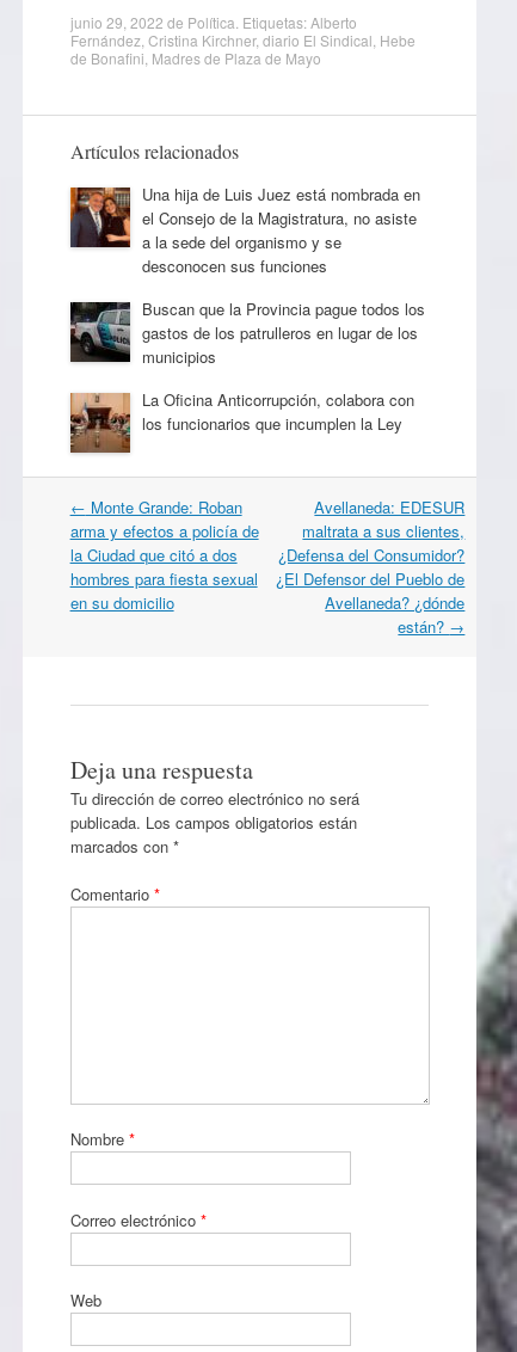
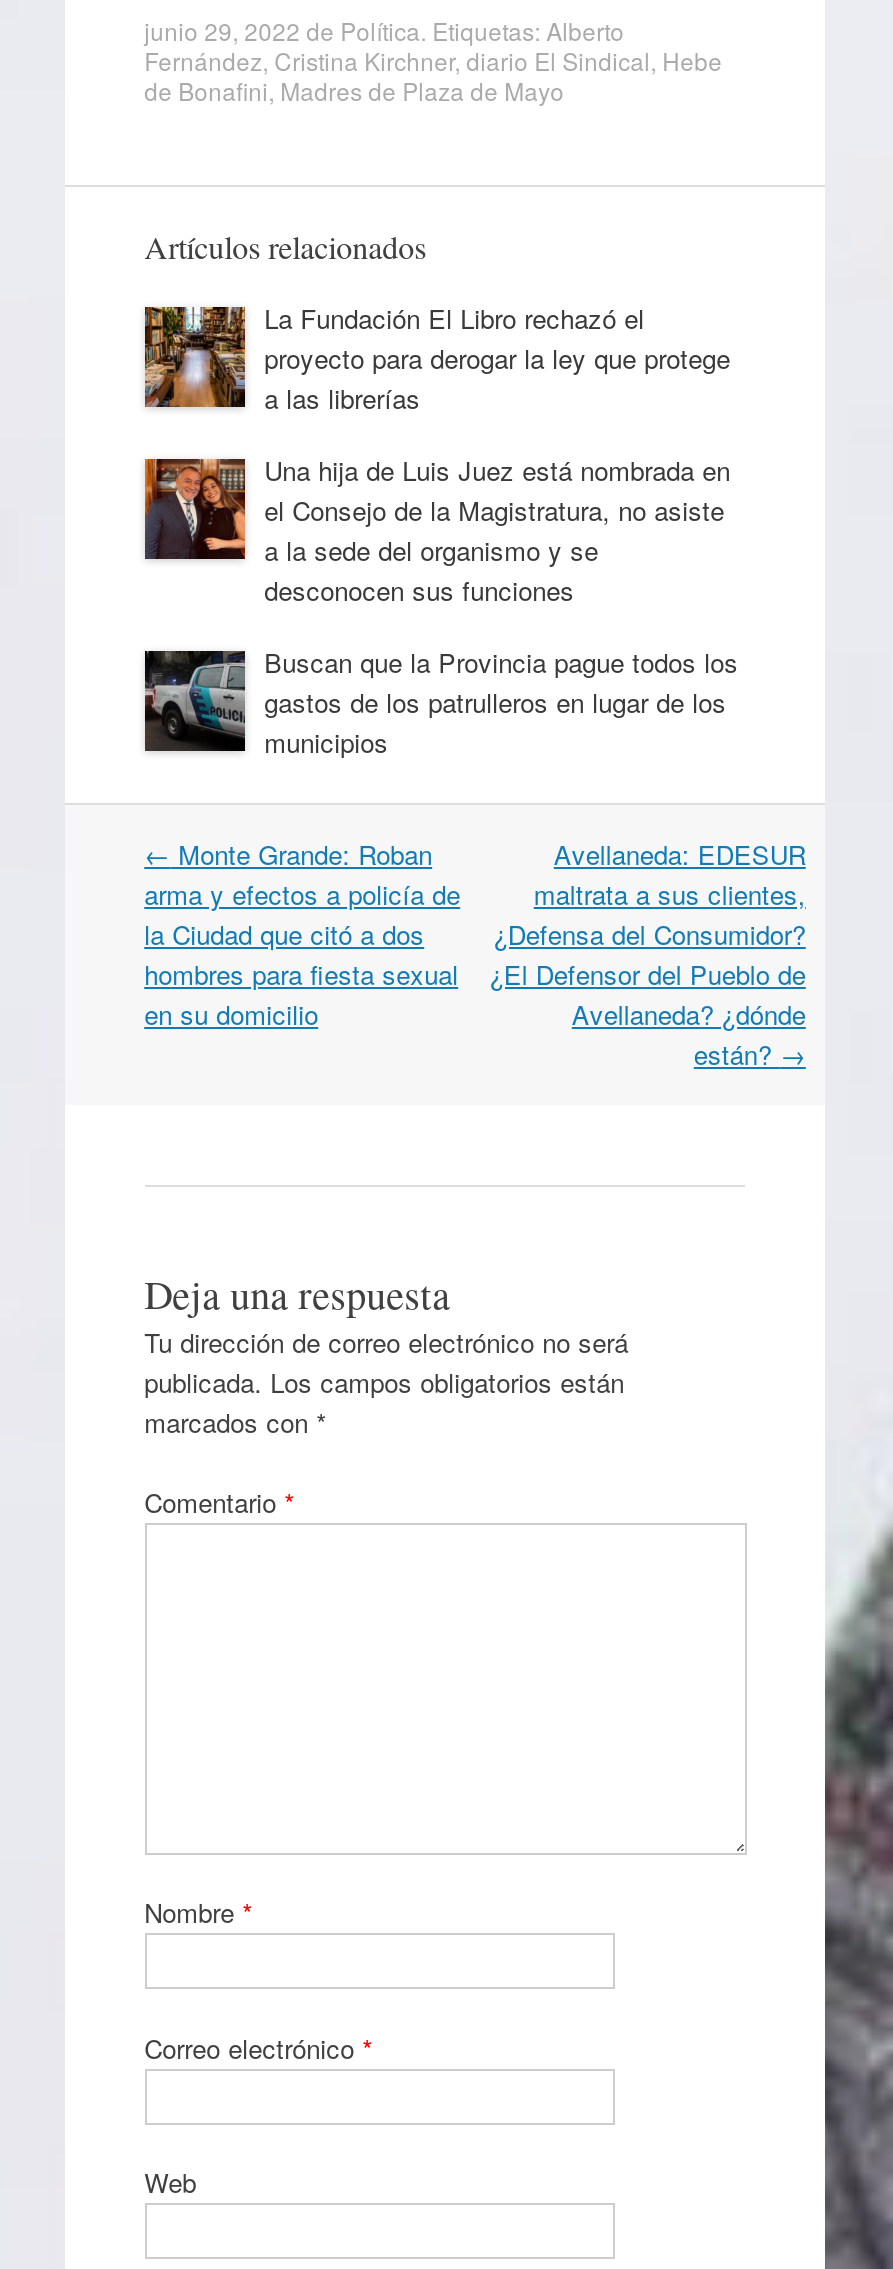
none -> [143,299,730,417] [image] | La Fundación El Libro rechazó el | proyecto para derogar la ley que protege | a las librerías
moved [69,183,425,368] -> [143,451,738,761]: [image] | Una hija de Luis Juez está nombrada en | el Consejo de la Magistratura, no asiste | a la sede del organismo y se | desconocen sus funciones | Buscan que la Provincia pague todos los | gastos de los patrulleros en lugar de los | municipios
[69,388,414,454] [image] | La Oficina Anticorrupción, colabora con | los funcionarios que incumplen la Ley -> none

